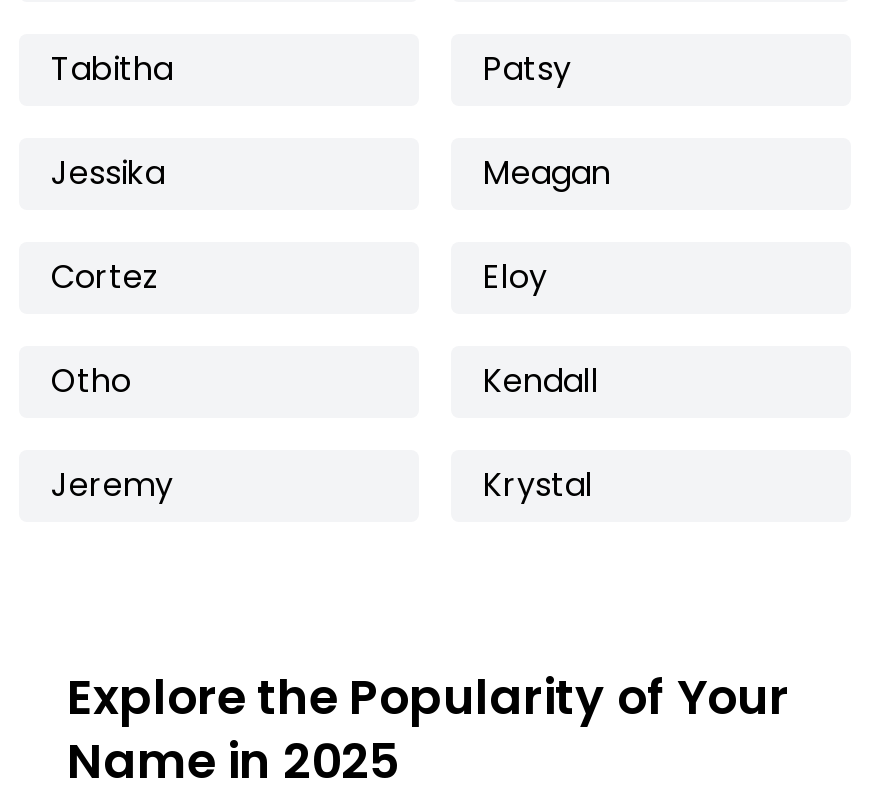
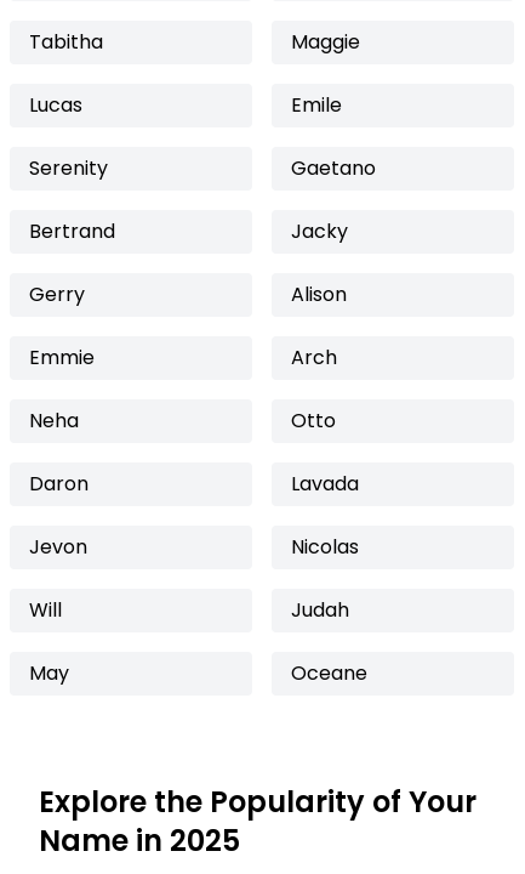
[51,46,611,508] Patsy | Jessika | Meagan | Cortez | Eloy | Otho | Kendall | Jeremy | Krystal -> [29,28,376,687] Maggie | Lucas | Emile | Serenity | Gaetano | Bertrand | Jacky | Gerry | Alison | Emmie | Arch | Neha | Otto | Daron | Lavada | Jevon | Nicolas | Will | Judah | May | Oceane

